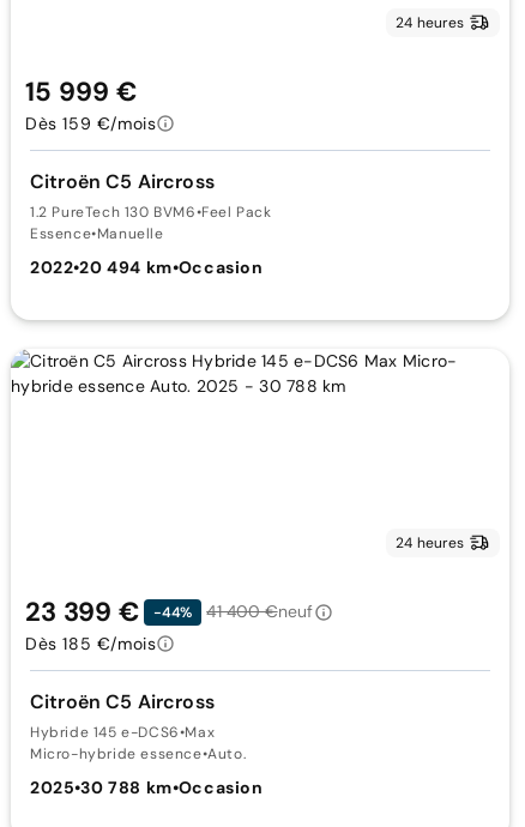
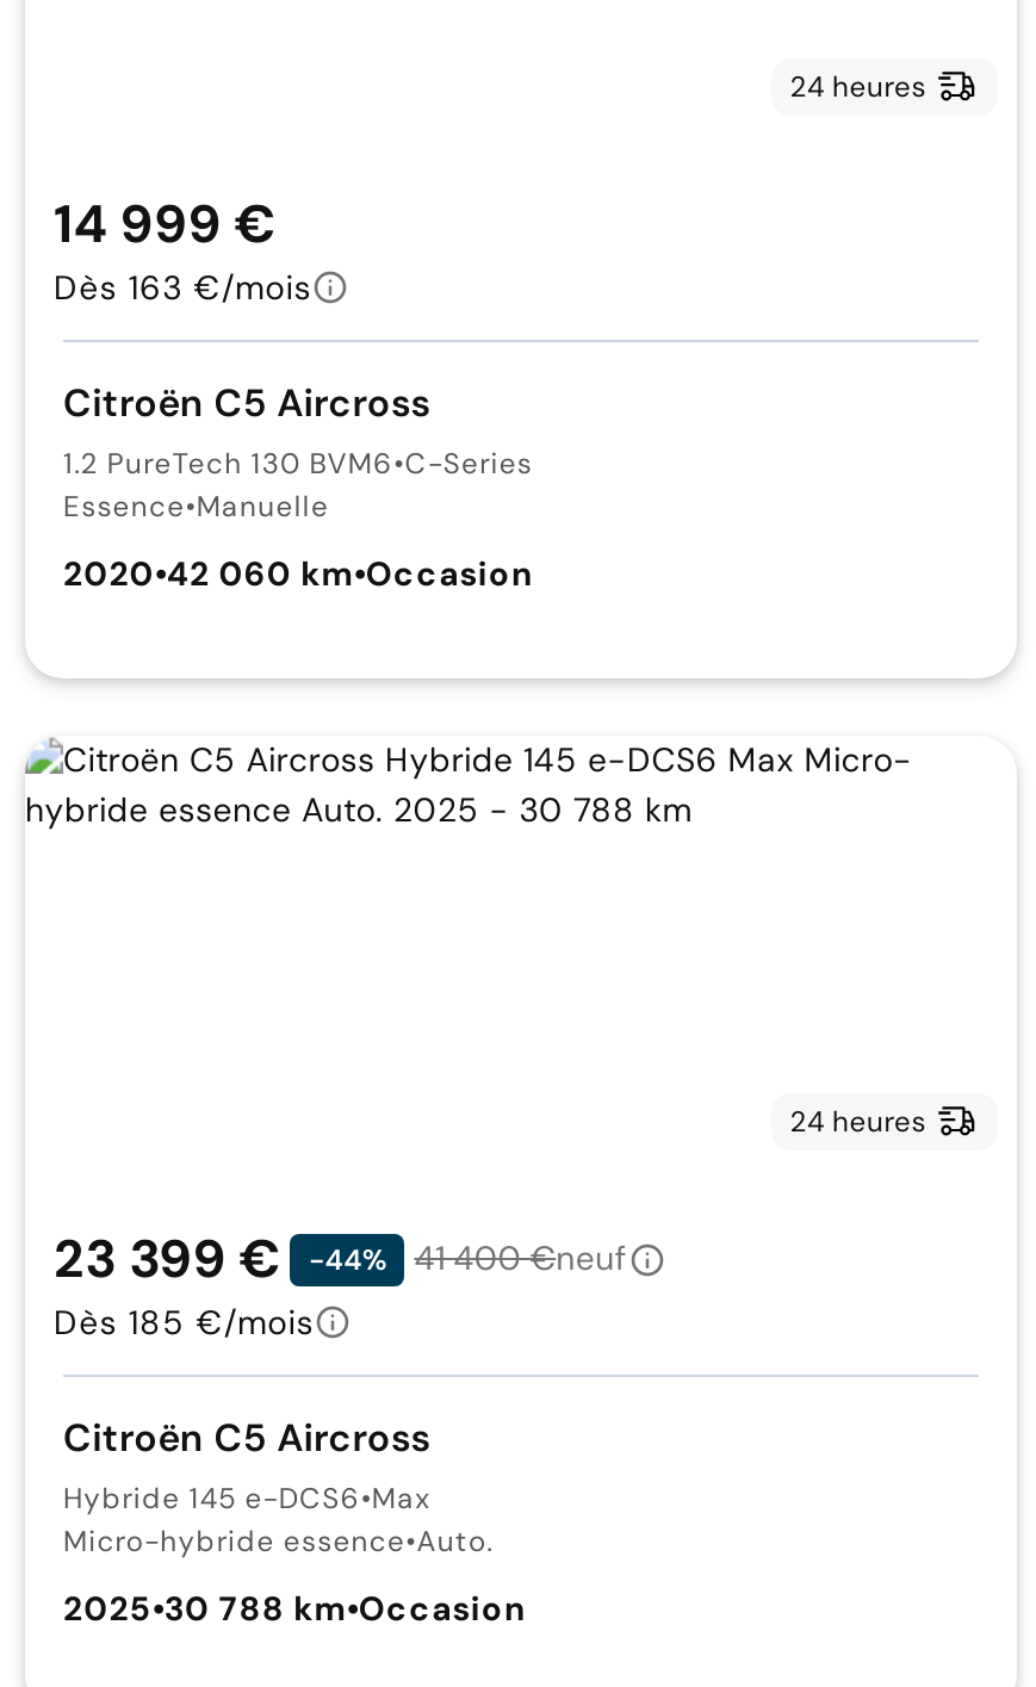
[25,74,137,109] 15 999 € -> [54,189,275,258] 14 999 €
[25,112,156,134] Dès 159 €/mois -> [54,265,312,308] Dès 163 €/mois
[30,202,272,221] 1.2 PureTech 130 BVM6•Feel Pack -> [63,444,533,482] 1.2 PureTech 130 BVM6•C-Series
[30,256,263,278] 2022•20 494 km•Occasion -> [63,552,534,594] 2020•42 060 km•Occasion

